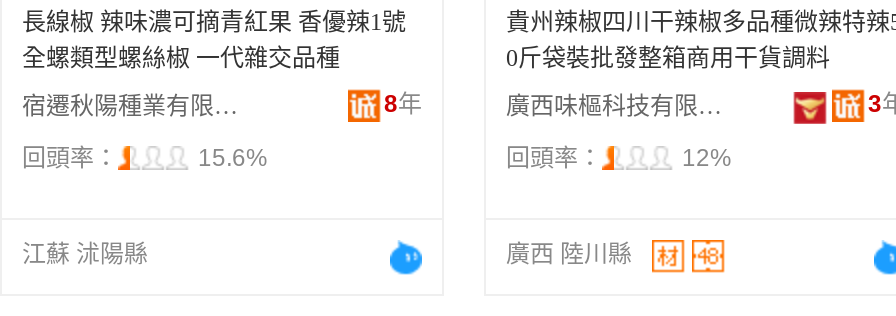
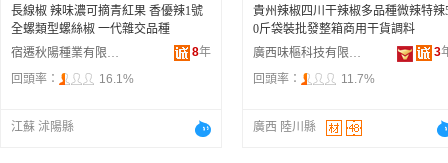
[198,144,268,172] 15.6% -> [99,72,134,86] 16.1%
[682,144,732,172] 12% -> [341,72,375,86] 11.7%

